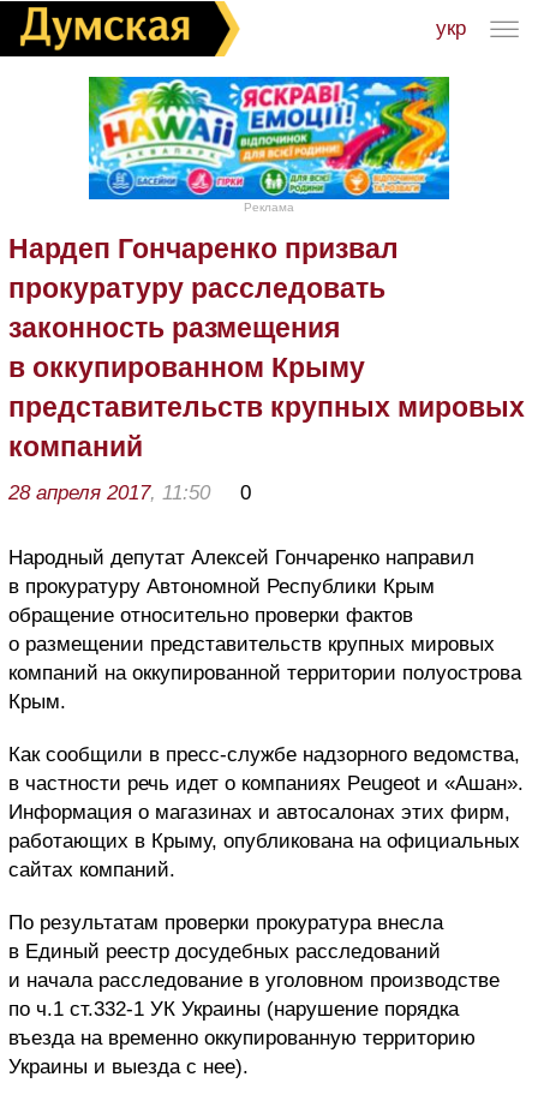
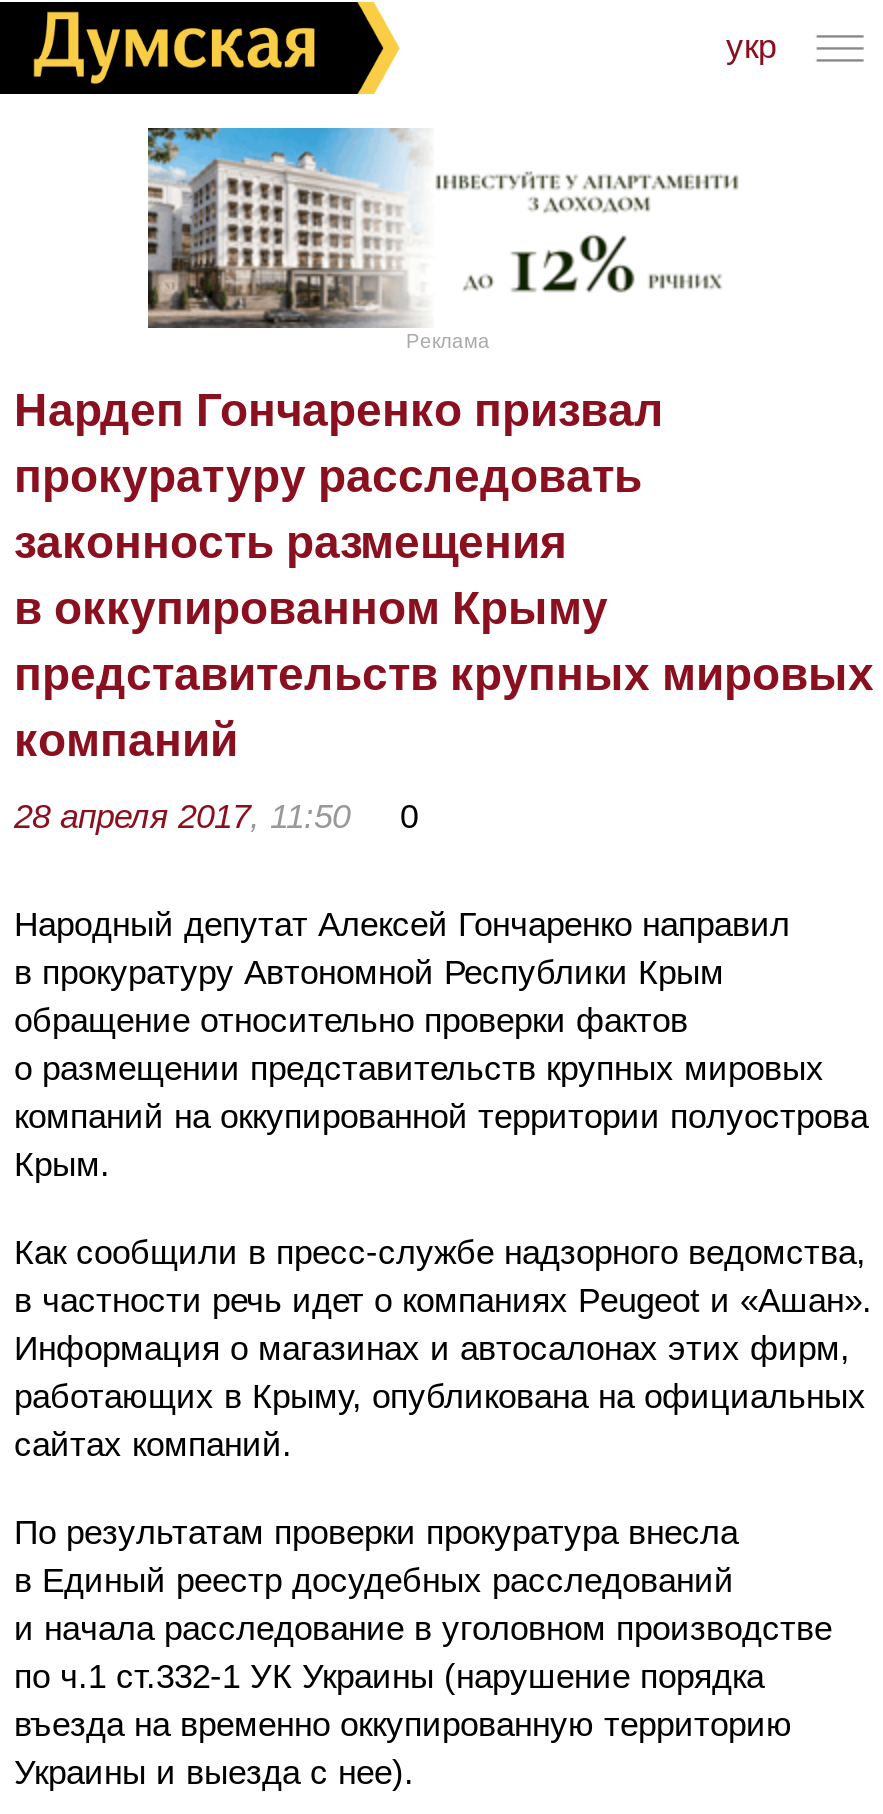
[88,76,450,201] [image] -> [146,126,748,330] [image]

